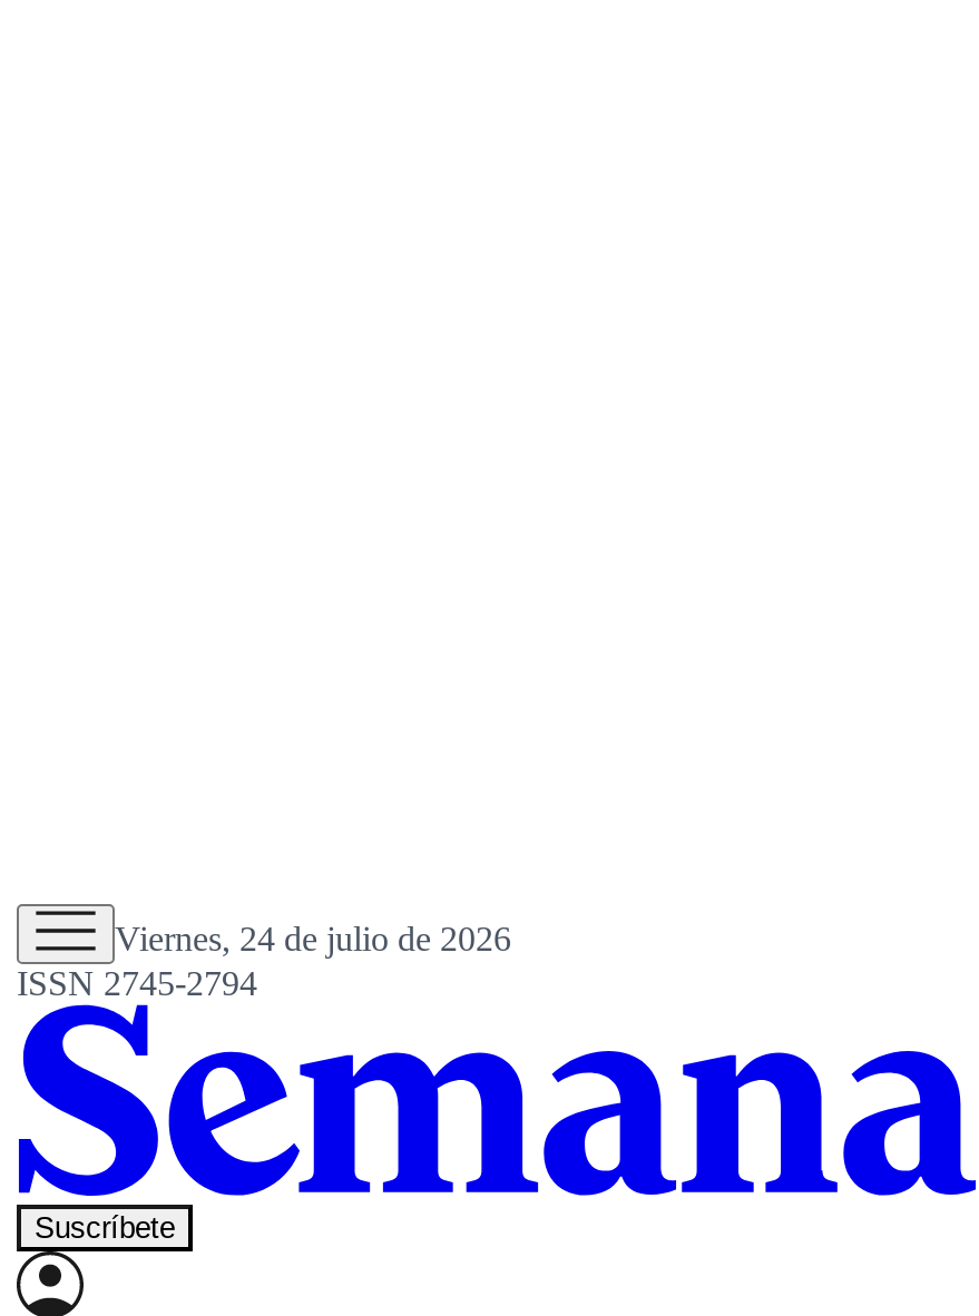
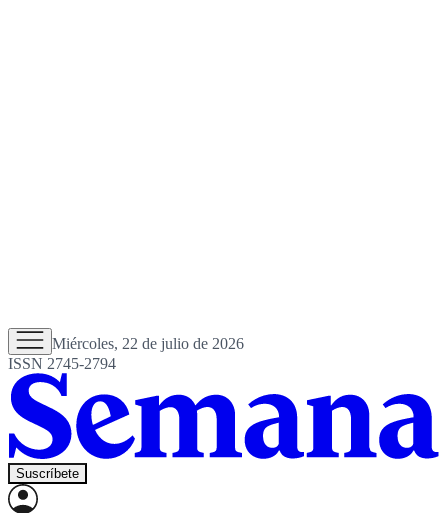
[115,920,511,957] Viernes, 24 de julio de 2026 -> [52,335,244,352] Miércoles, 22 de julio de 2026

